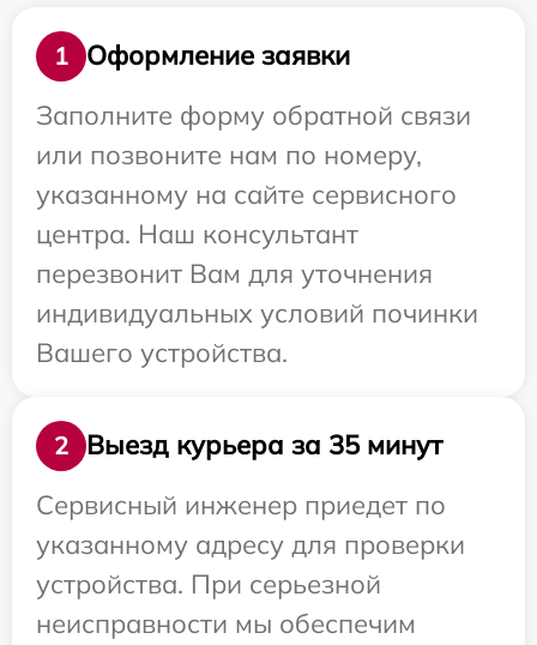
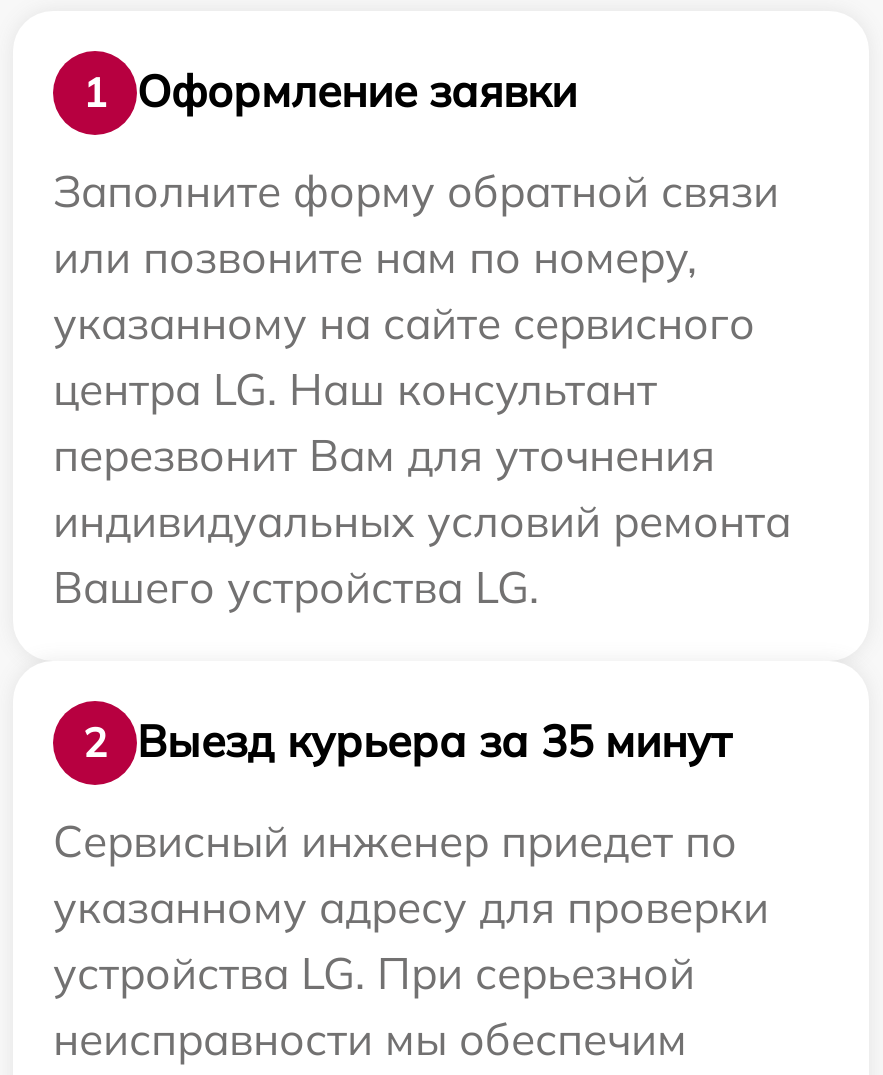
[36,217,358,250] центра. Наш консультант -> [53,361,657,417] центра LG. Наш консультант
[36,296,478,369] индивидуальных условий починки | Вашего устройства. -> [53,493,791,615] индивидуальных условий ремонта | Вашего устройства LG.
[36,567,381,600] устройства. При серьезной -> [53,945,695,1001] устройства LG. При серьезной

